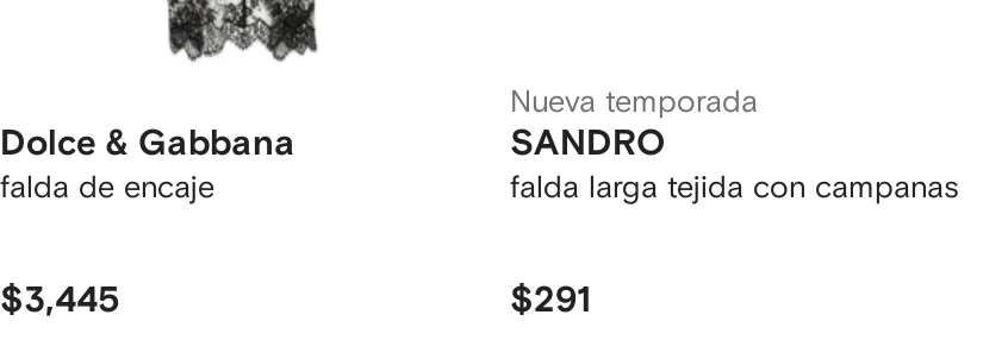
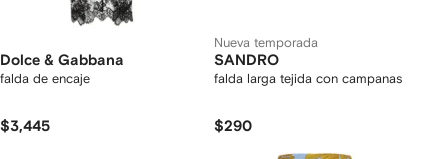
[510,284,591,319] $291 -> [214,119,252,134] $290

